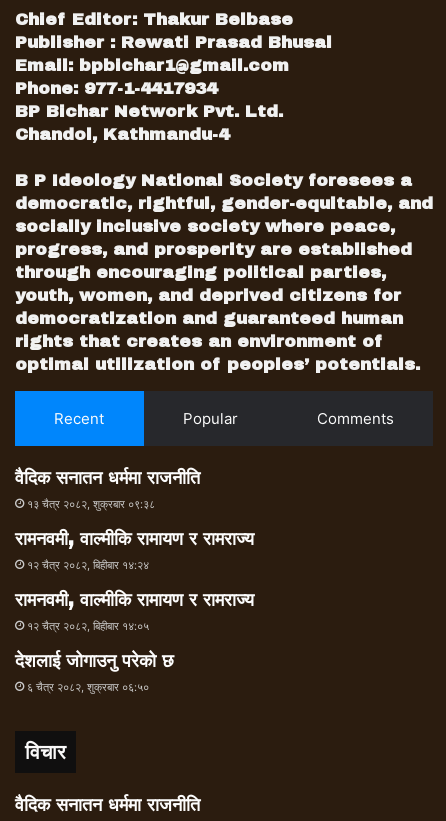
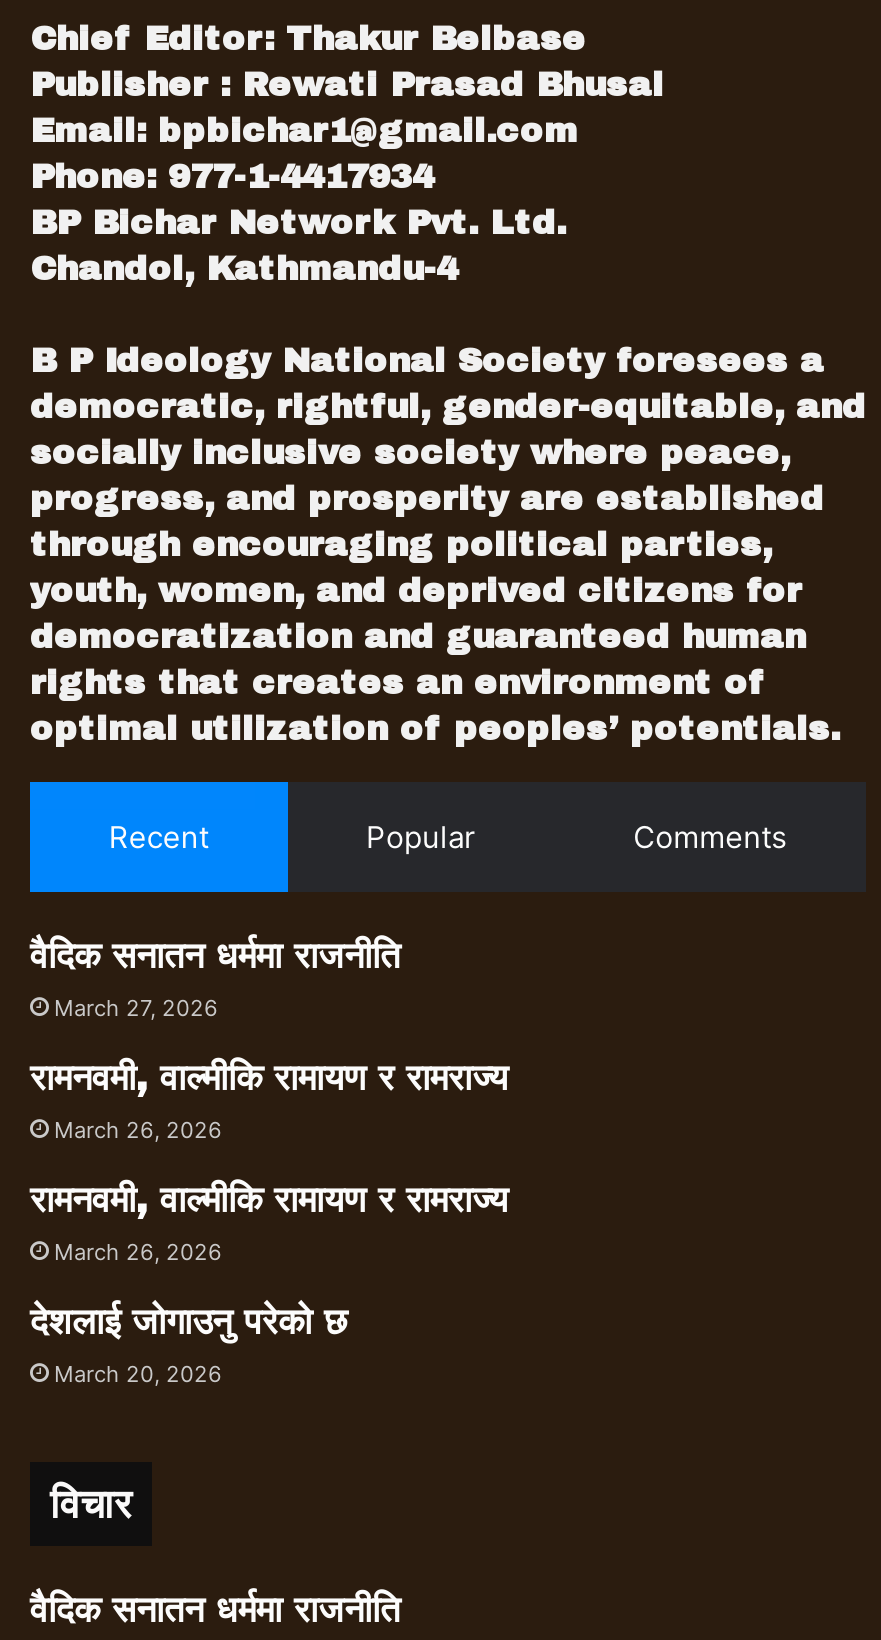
[27,497,155,511] १३ चैत्र २०८२, शुक्रबार ०९:३८ -> [54,995,218,1023] March 27, 2026
[27,558,149,572] १२ चैत्र २०८२, बिहीबार १४:२४ -> [54,1117,222,1145] March 26, 2026
[27,619,149,633] १२ चैत्र २०८२, बिहीबार १४:०५ -> [54,1239,222,1267] March 26, 2026
[27,680,149,694] ६ चैत्र २०८२, शुक्रबार ०६:५० -> [54,1361,222,1389] March 20, 2026

